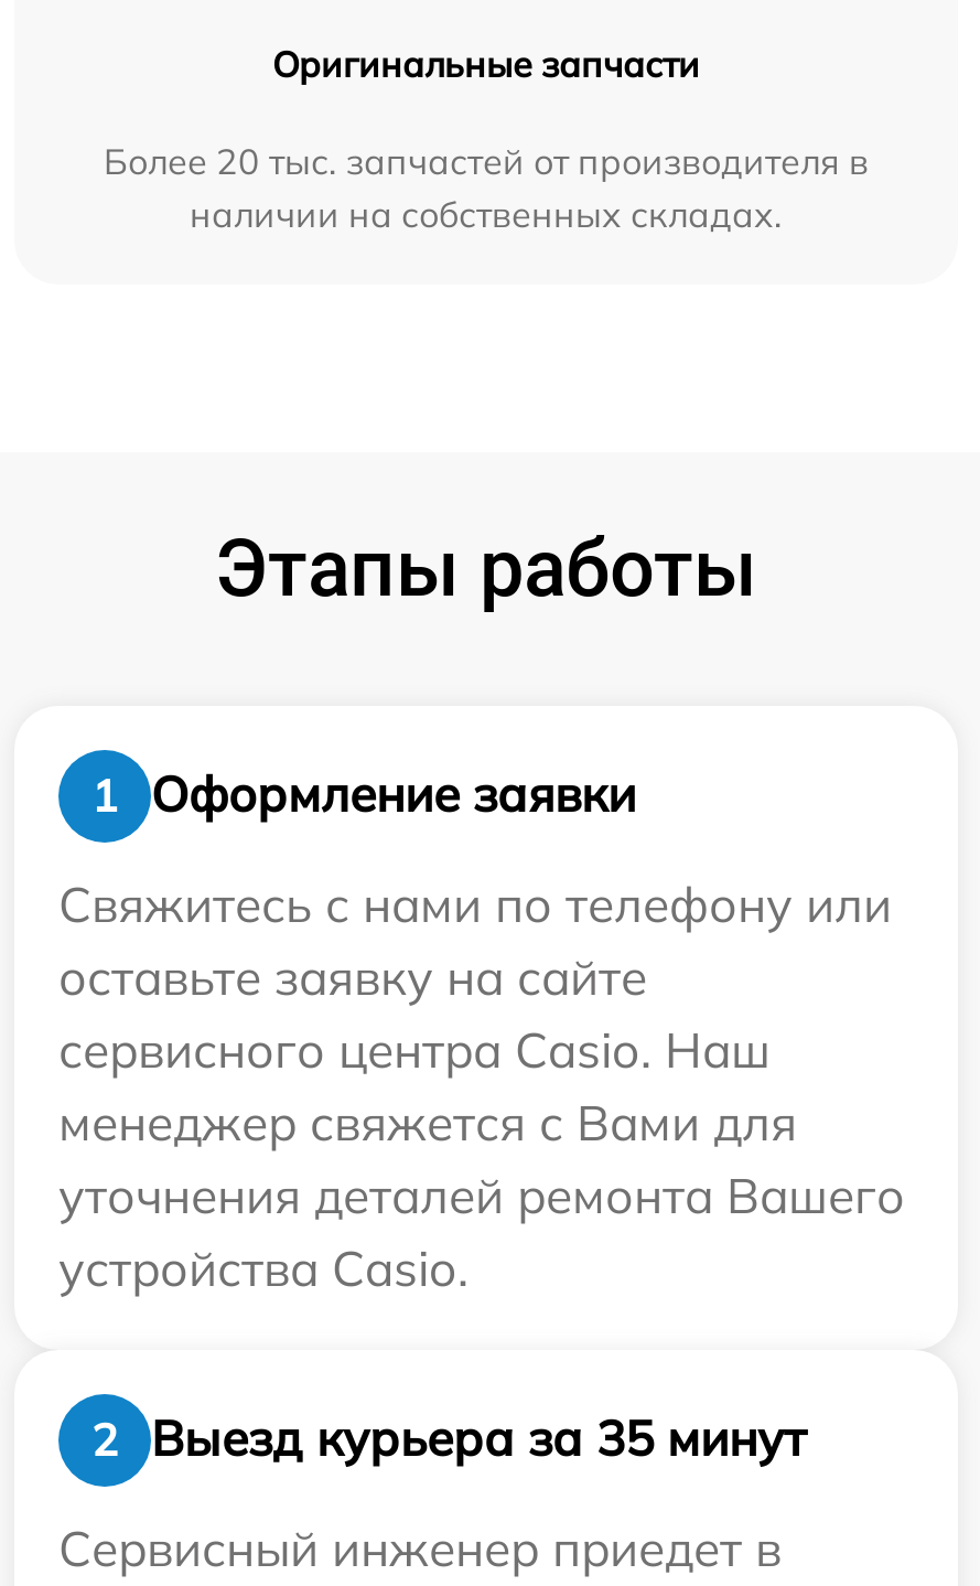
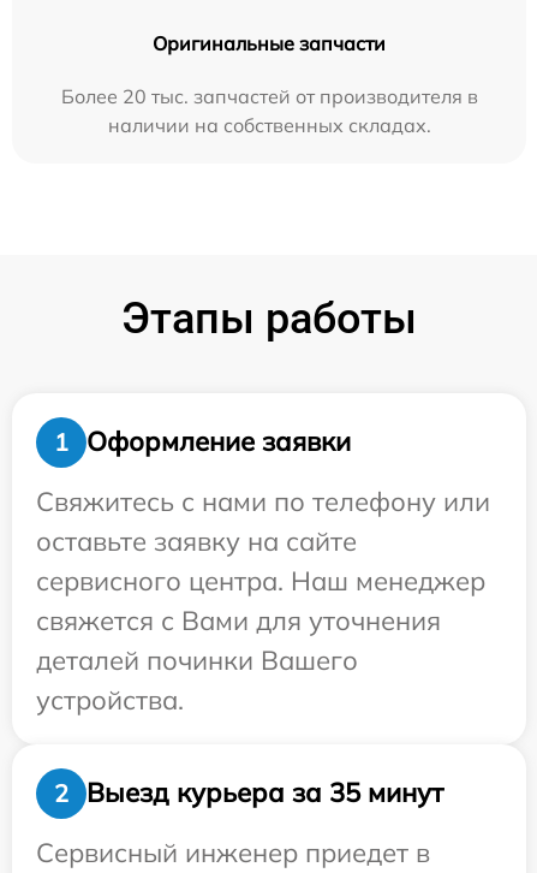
[58,1018,905,1299] сервисного центра Casio. Наш | менеджер свяжется с Вами для | уточнения деталей ремонта Вашего | устройства Casio. -> [36,564,485,716] сервисного центра. Наш менеджер | свяжется с Вами для уточнения | деталей починки Вашего | устройства.

